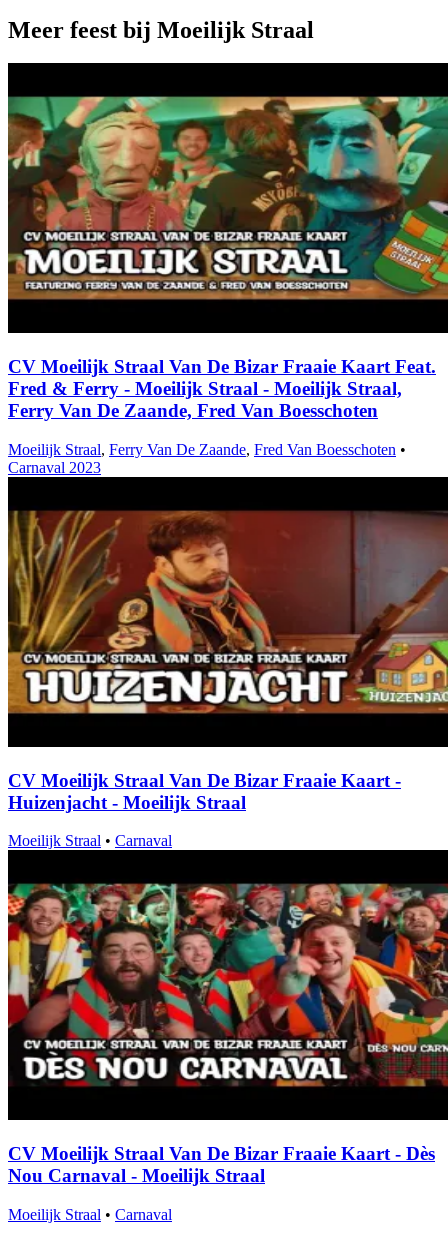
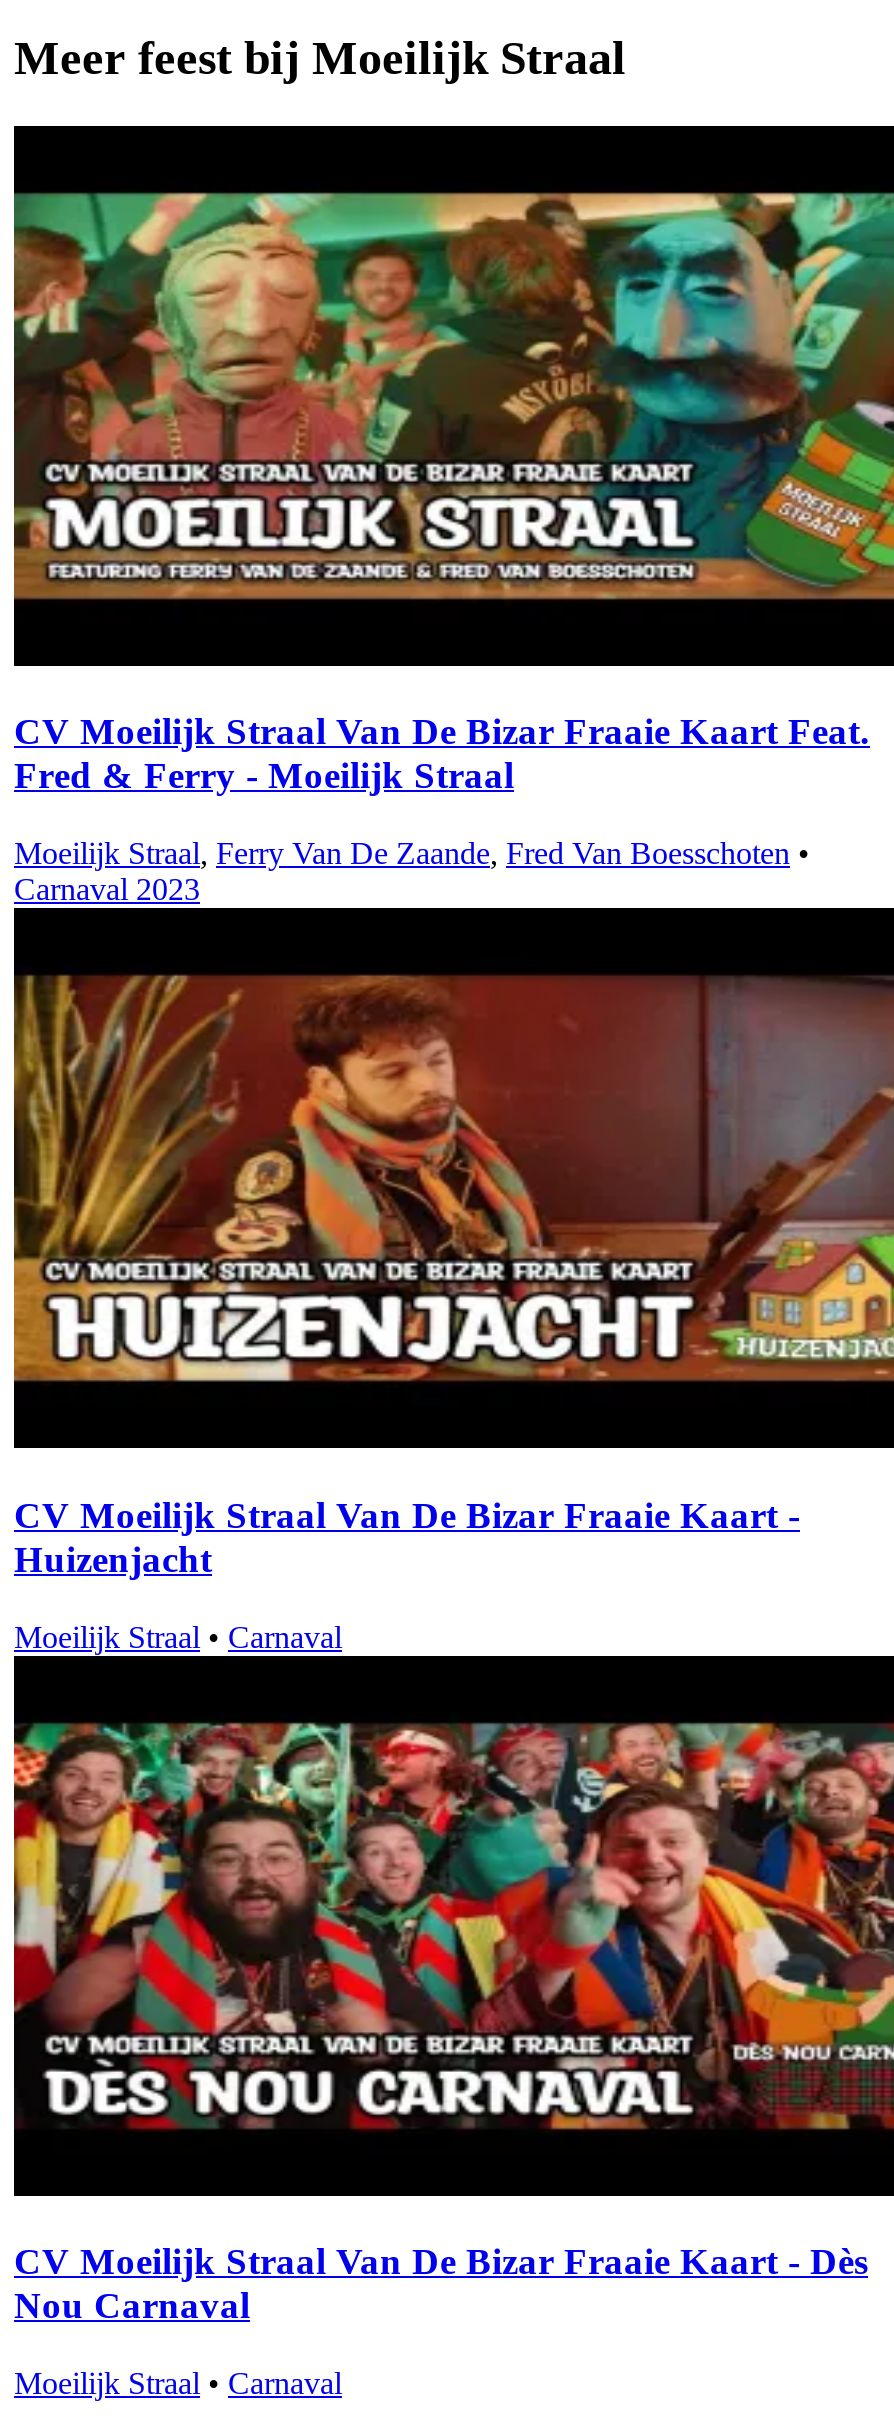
[8,378,402,421] Fred & Ferry - Moeilijk Straal - Moeilijk Straal, | Ferry Van De Zaande, Fred Van Boesschoten -> [14,754,514,796] Fred & Ferry - Moeilijk Straal
[8,792,246,813] Huizenjacht - Moeilijk Straal -> [14,1537,212,1579] Huizenjacht
[8,1165,265,1186] Nou Carnaval - Moeilijk Straal -> [14,2284,250,2326] Nou Carnaval

